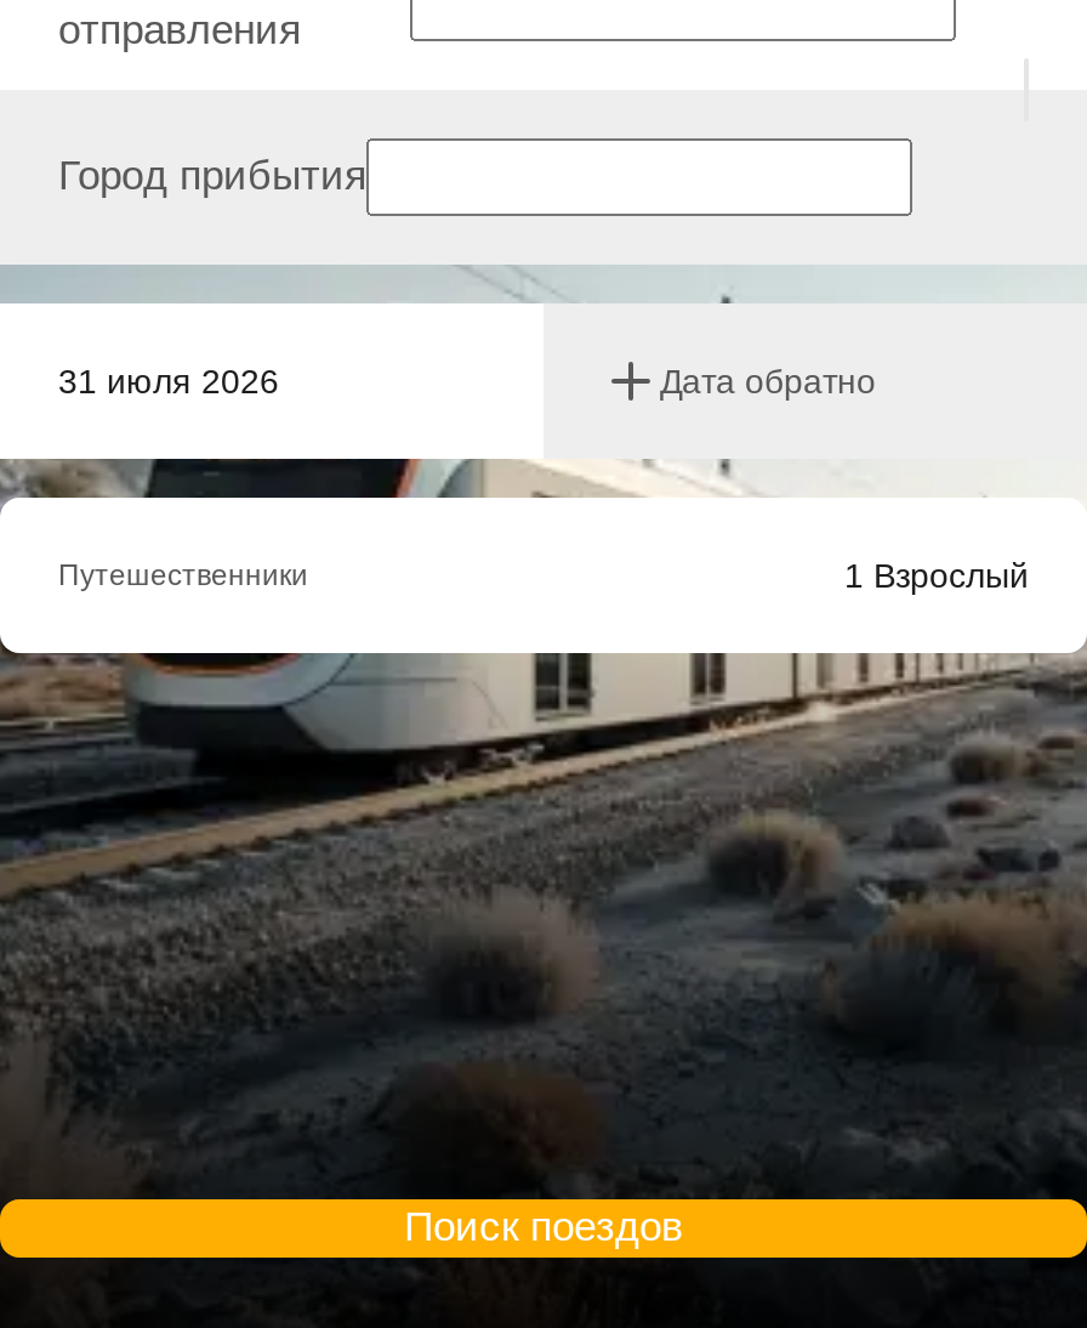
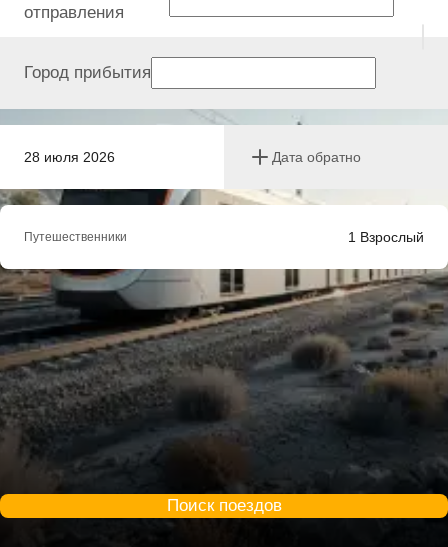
[58,362,279,401] 31 июля 2026 -> [24,149,115,165] 28 июля 2026

